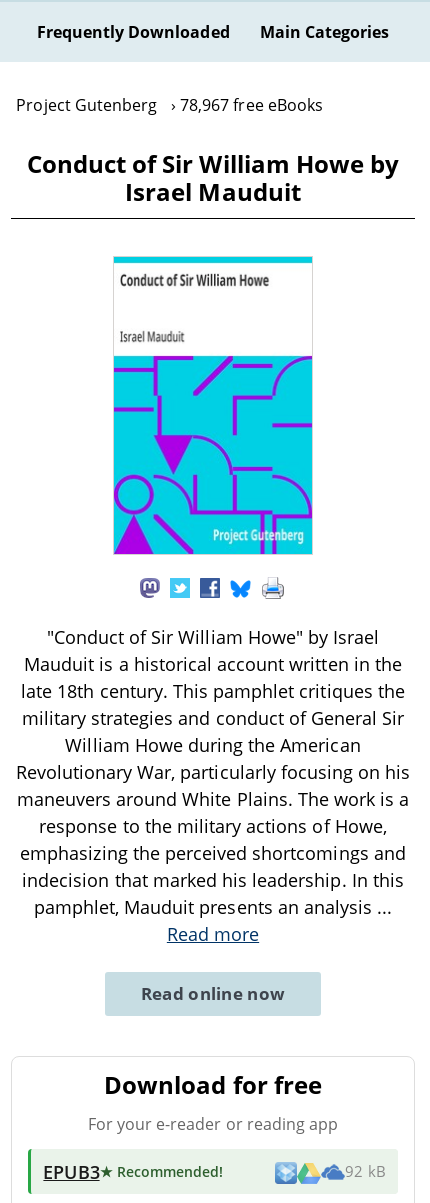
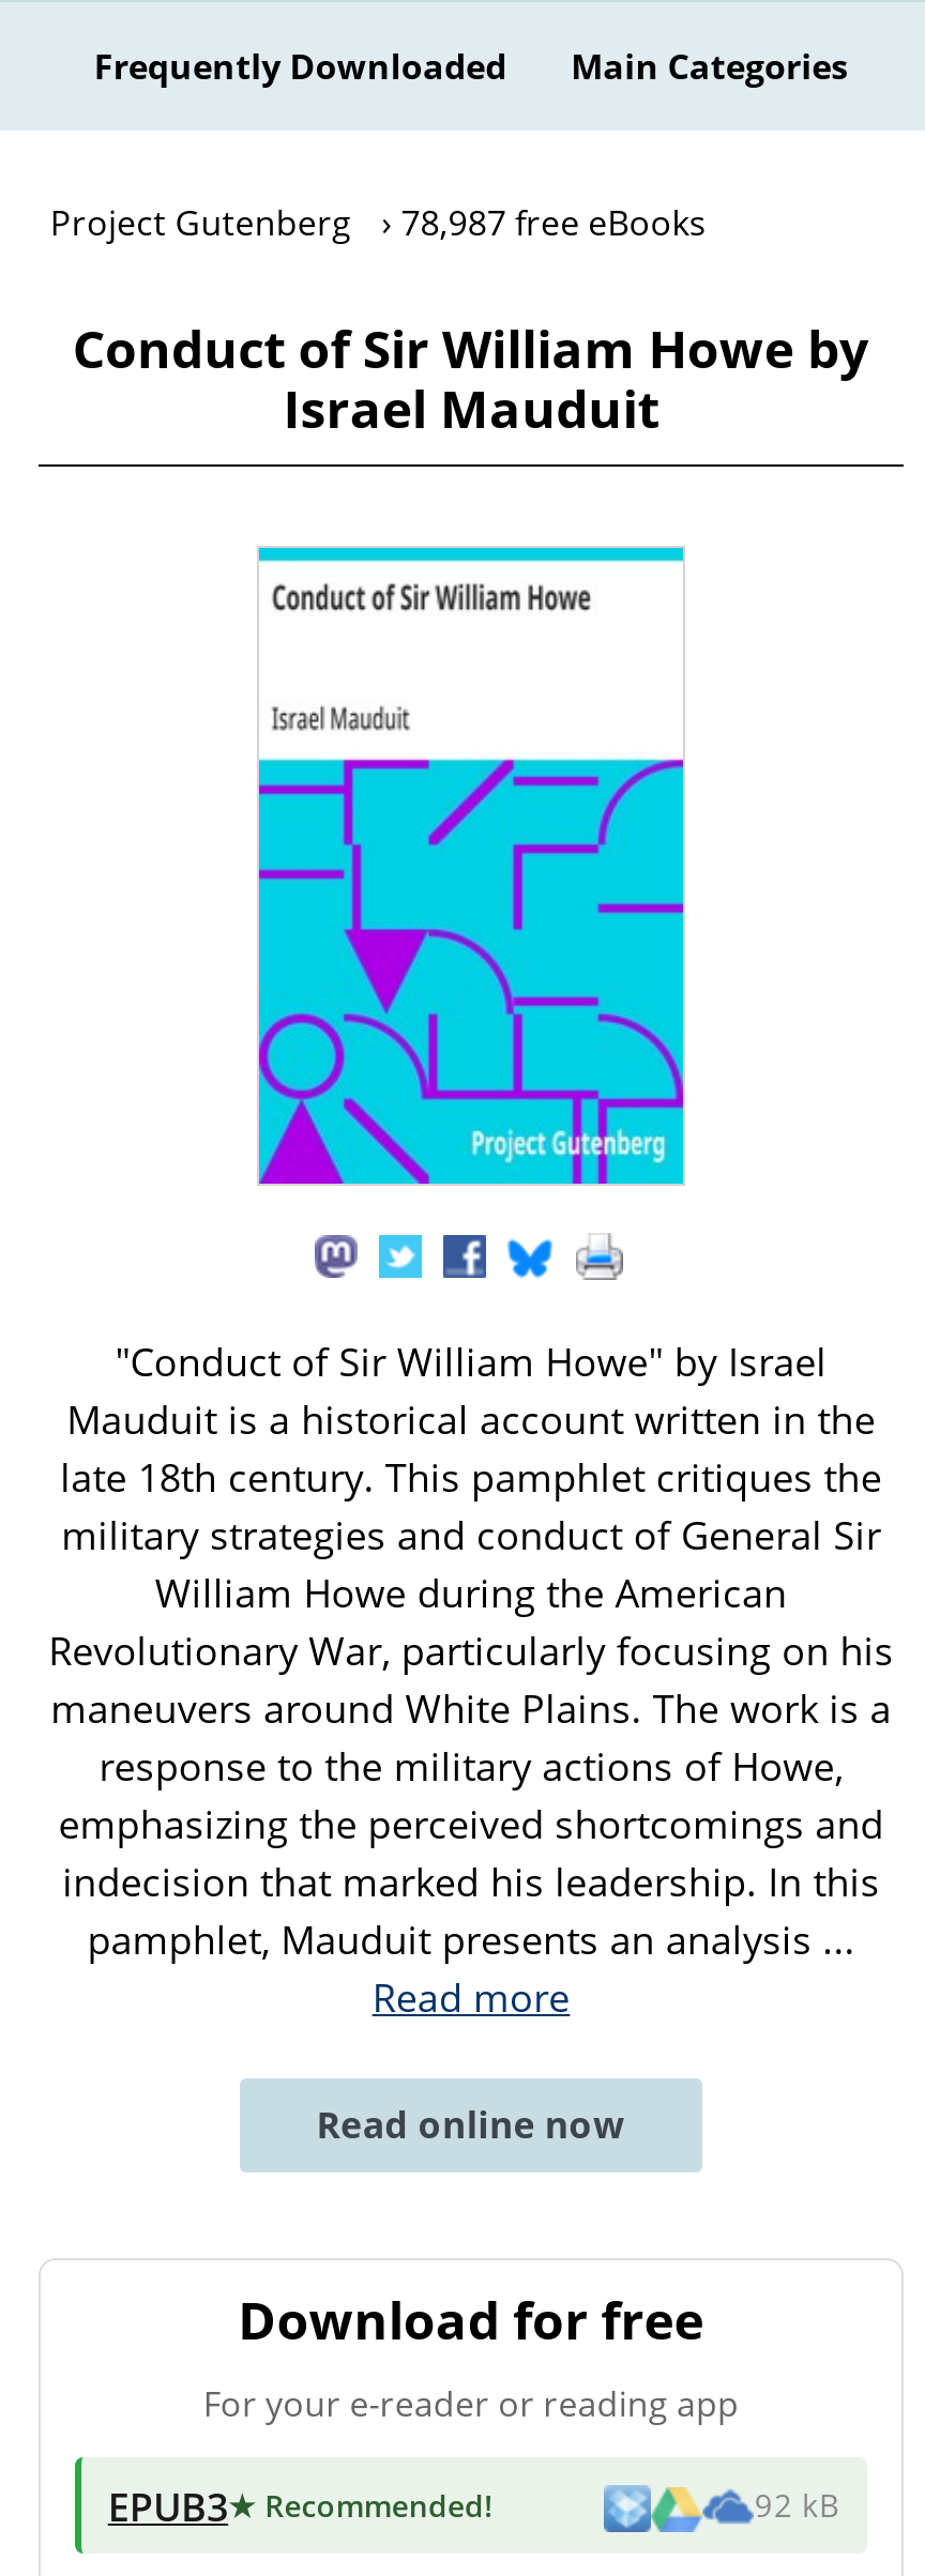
[16,94,323,116] Project Gutenberg 78,967 free eBooks -> [50,199,706,246] Project Gutenberg 78,987 free eBooks

